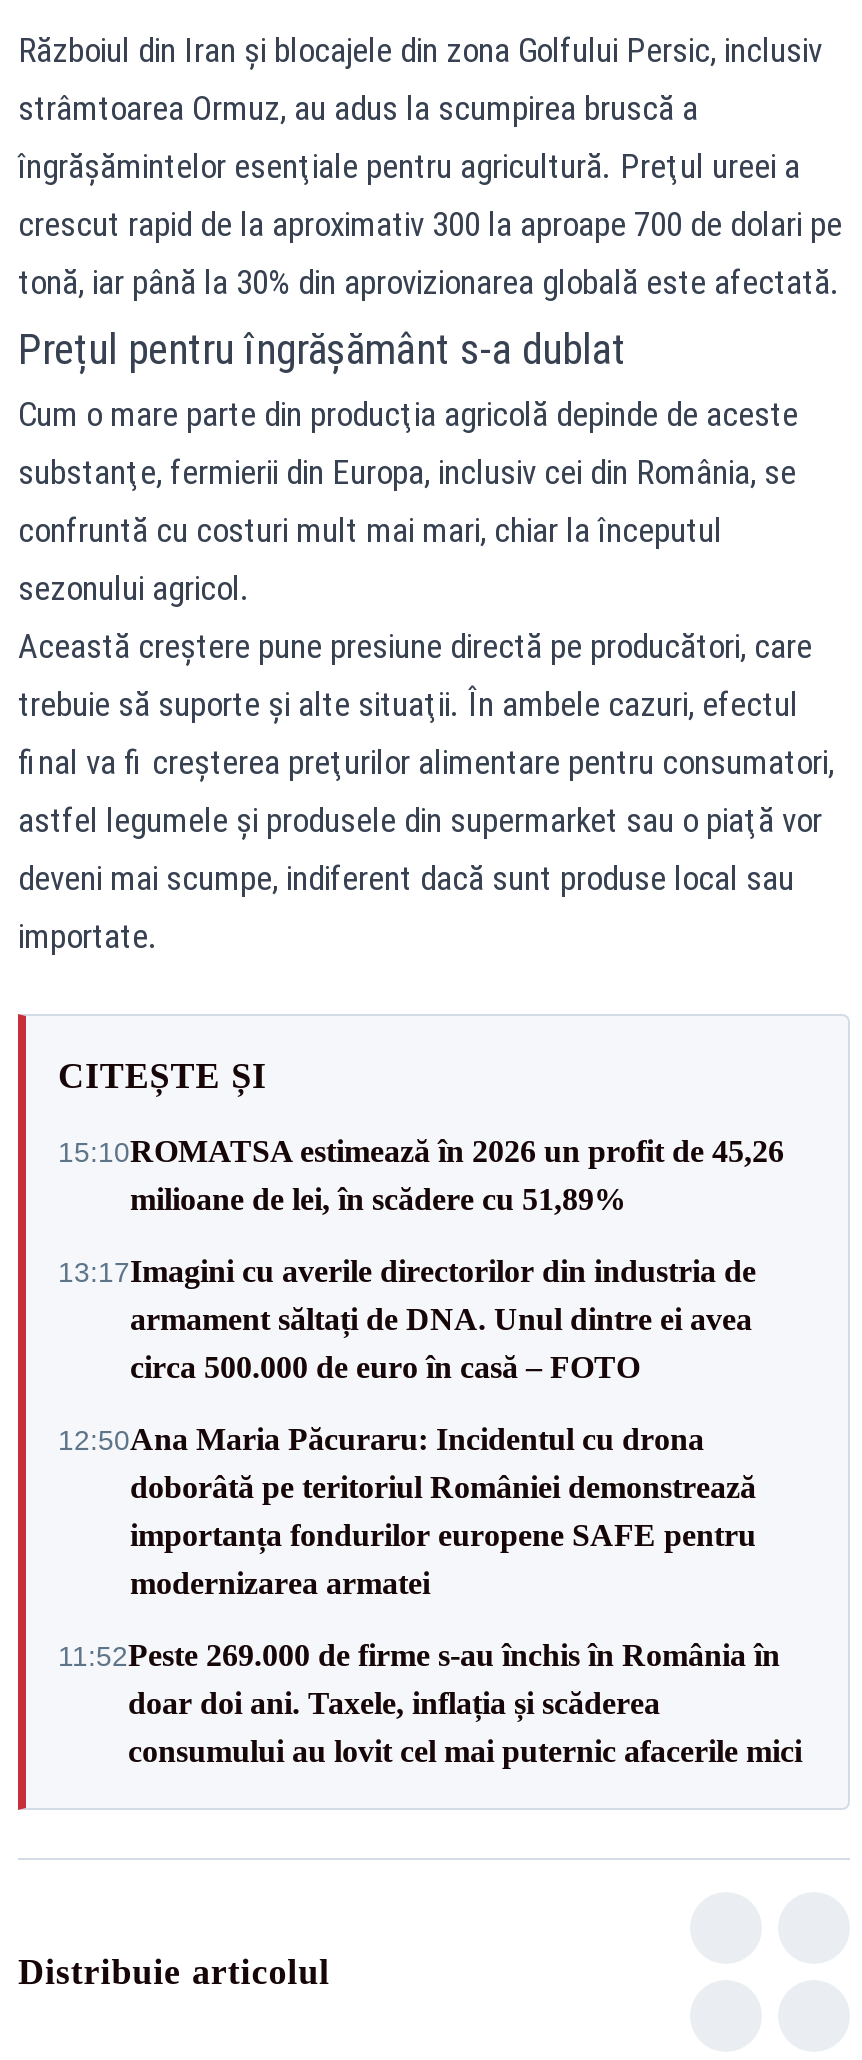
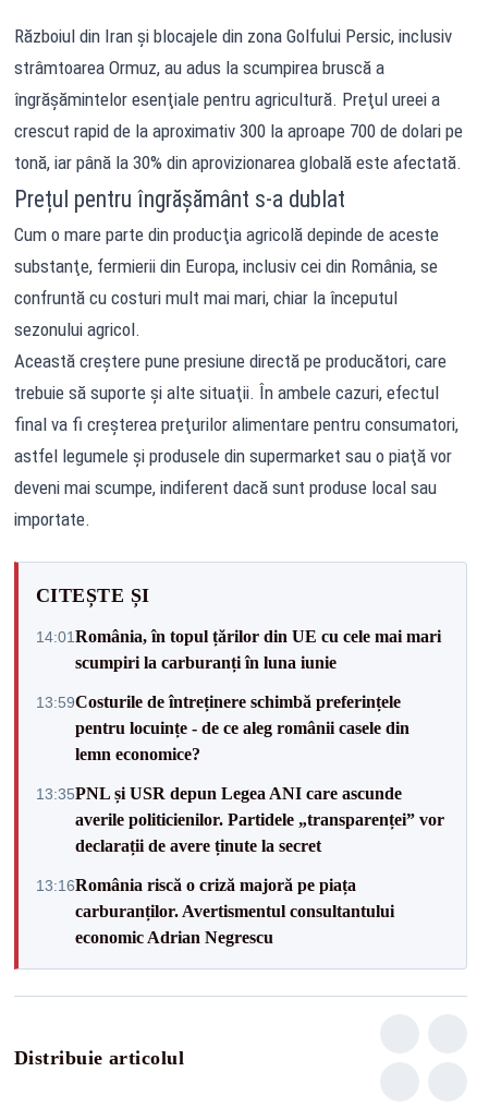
[58,1134,784,1216] 15:10ROMATSA estimează în 2026 un profit de 45,26 | milioane de lei, în scădere cu 51,89% -> [36,627,441,671] 14:01România, în topul țărilor din UE cu cele mai mari | scumpiri la carburanți în luna iunie
[58,1254,756,1384] 13:17Imagini cu averile directorilor din industria de | armament săltați de DNA. Unul dintre ei avea | circa 500.000 de euro în casă – FOTO -> [36,692,409,763] 13:59Costurile de întreținere schimbă preferințele | pentru locuințe - de ce aleg românii casele din | lemn economice?
[58,1422,756,1600] 12:50Ana Maria Păcuraru: Incidentul cu drona | doborâtă pe teritoriul României demonstrează | importanța fondurilor europene SAFE pentru | modernizarea armatei -> [36,784,444,854] 13:35PNL și USR depun Legea ANI care ascunde | averile politicienilor. Partidele „transparenței” vor | declarații de avere ținute la secret
[58,1638,802,1768] 11:52Peste 269.000 de firme s-au închis în România în | doar doi ani. Taxele, inflația și scăderea | consumului au lovit cel mai puternic afacerile mici -> [36,875,394,946] 13:16România riscă o criză majoră pe piața | carburanților. Avertismentul consultantului | economic Adrian Negrescu

